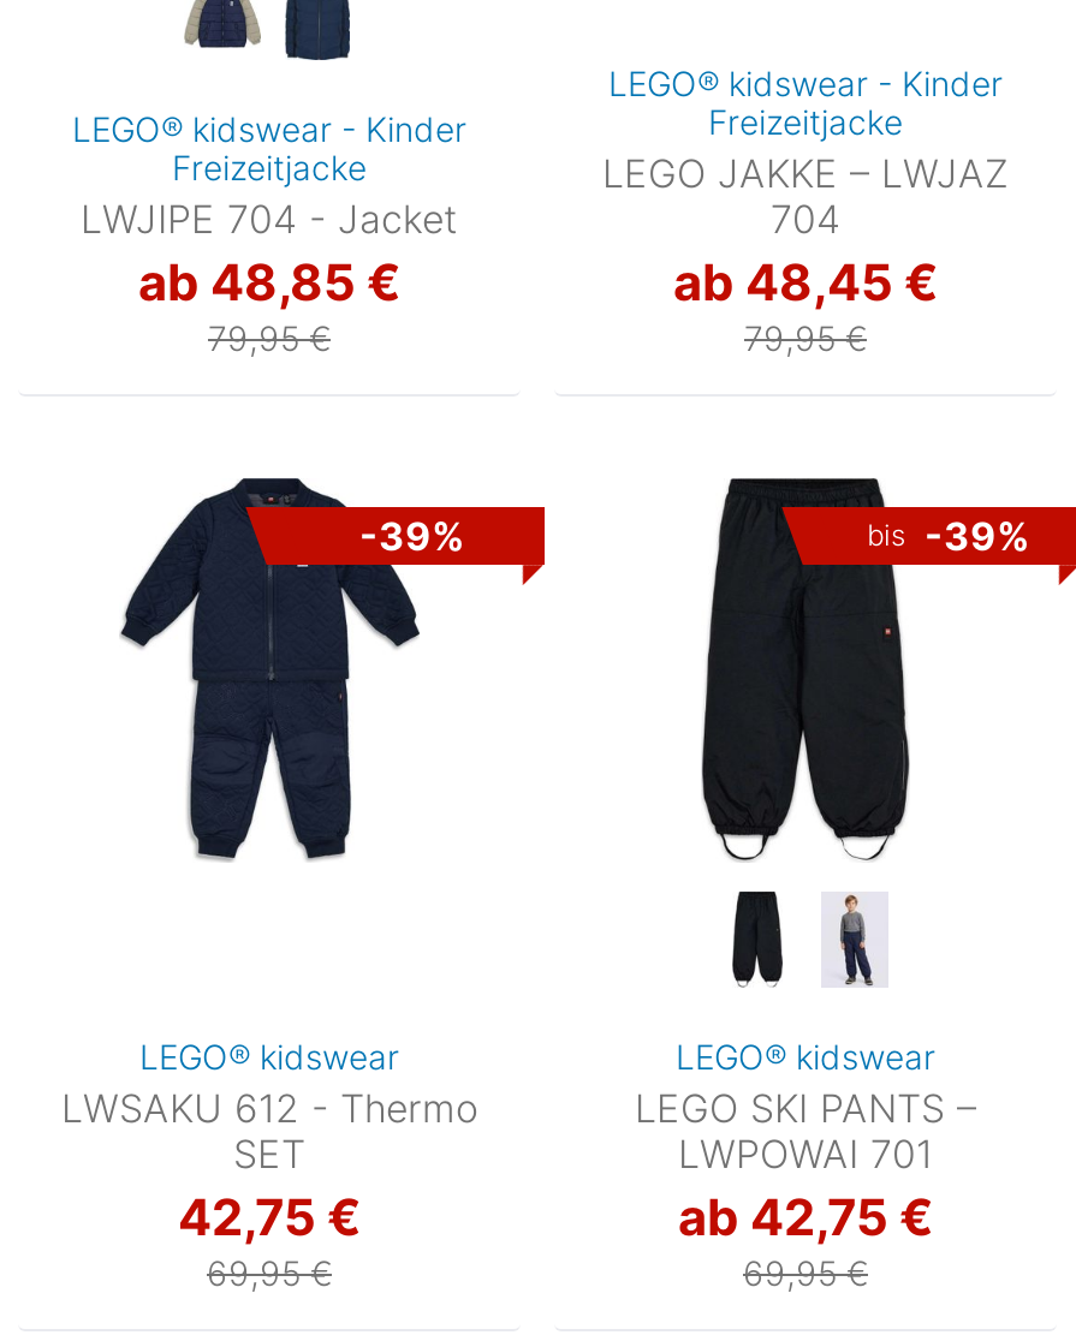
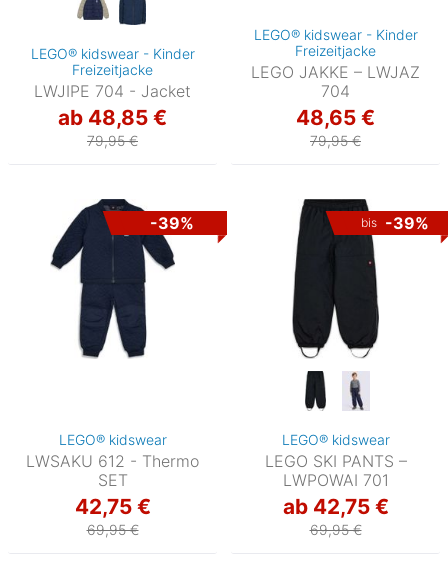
[673,253,938,313] ab 48,45 € -> [296,105,375,130] 48,65 €

